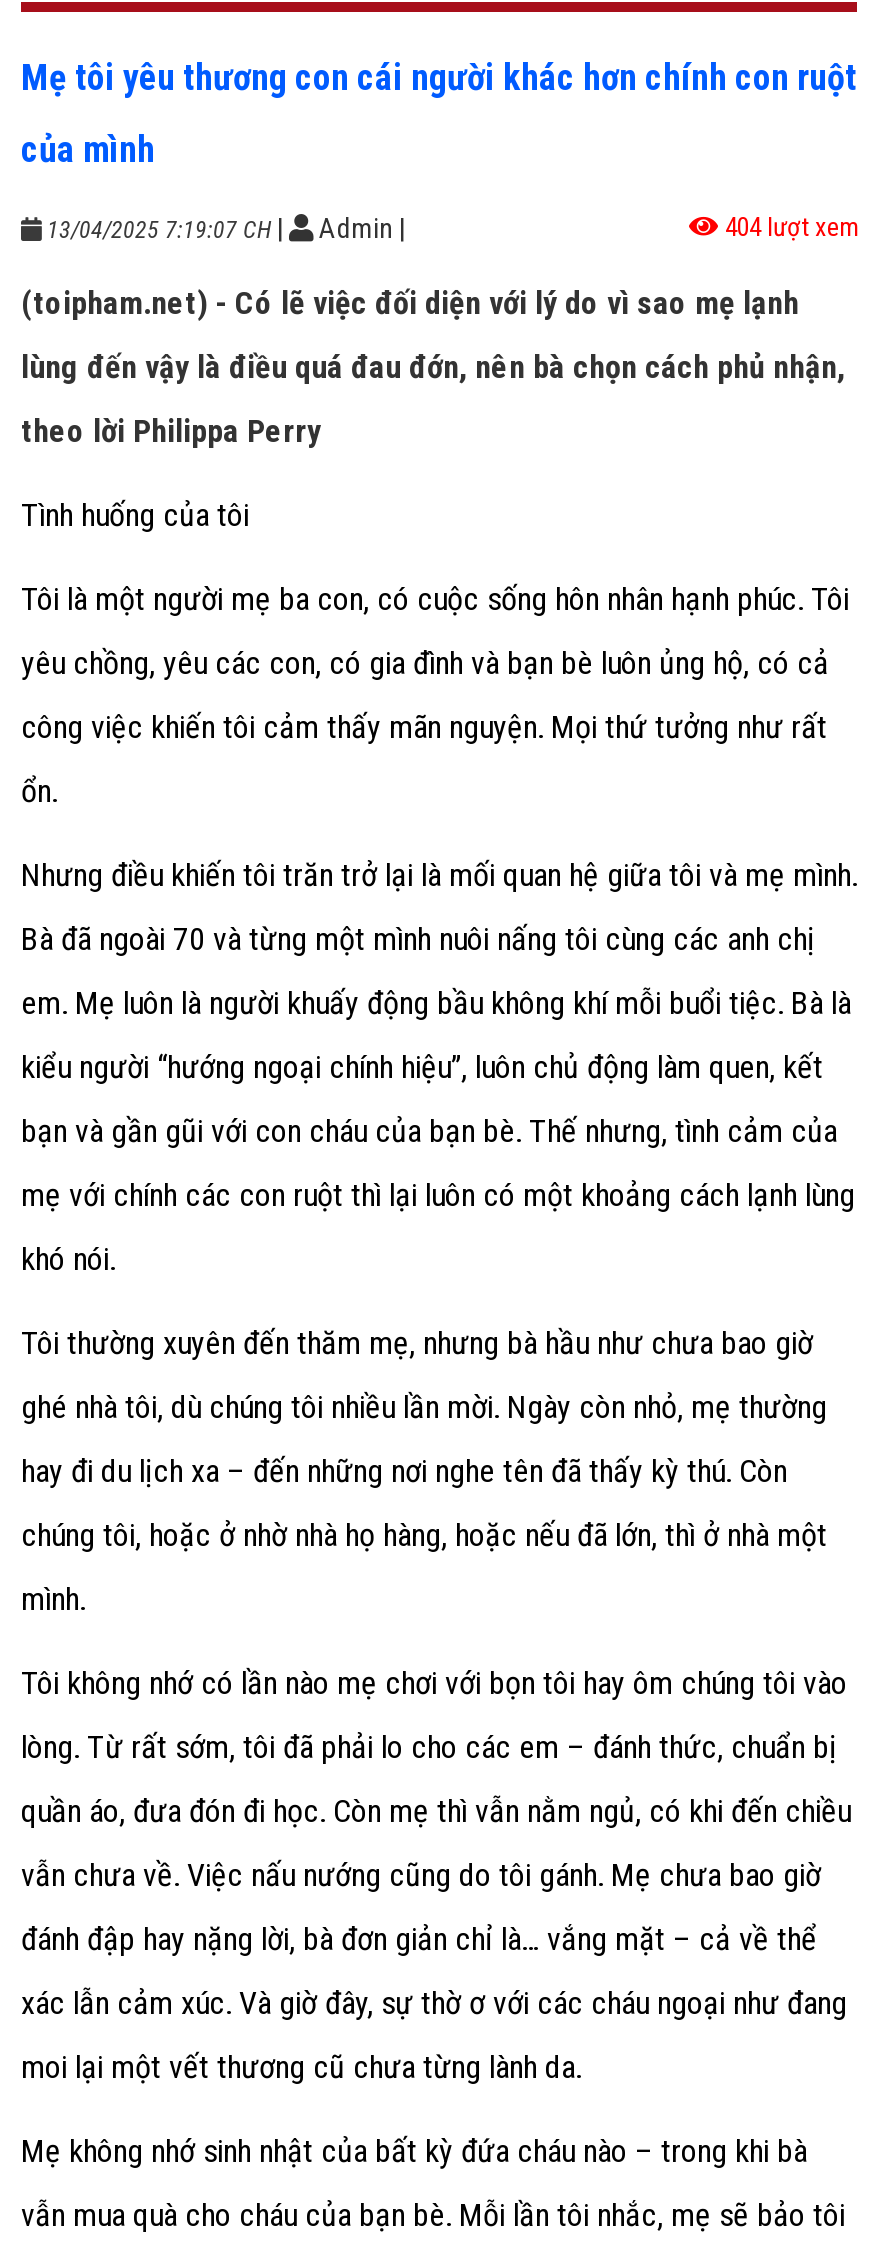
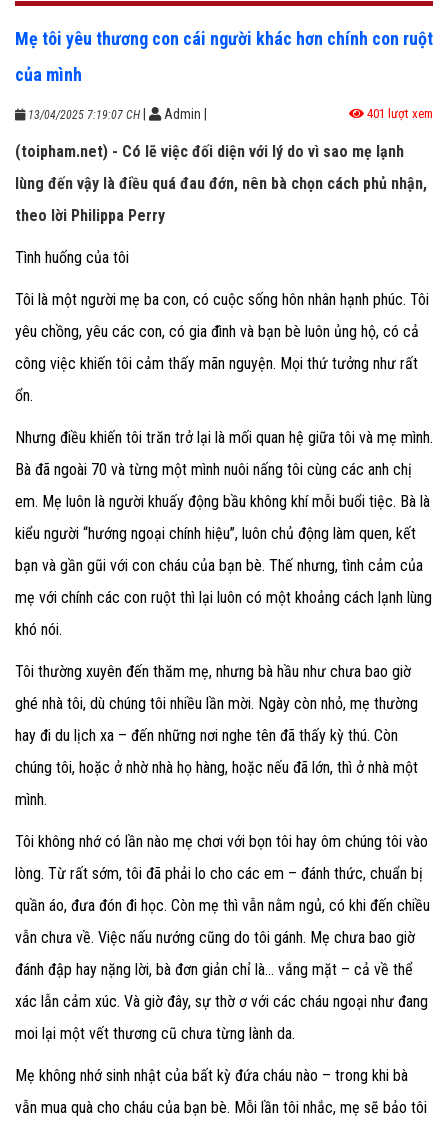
[719,211,857,241] 404 lượt xem -> [364,106,433,121] 401 lượt xem

